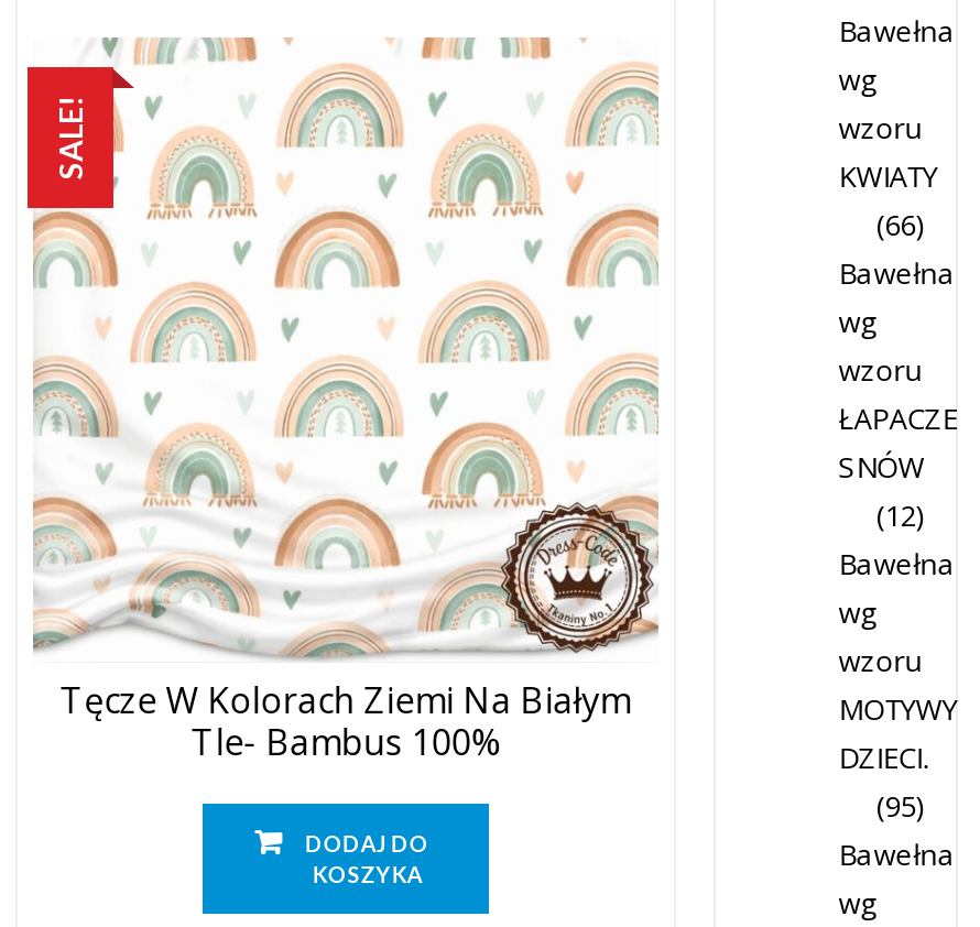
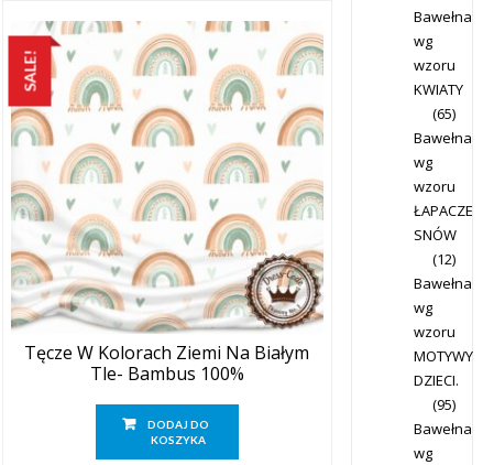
[876,205,923,244] (66) -> [432,104,455,123] (65)

